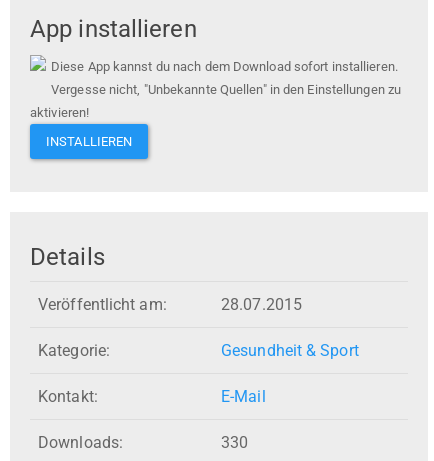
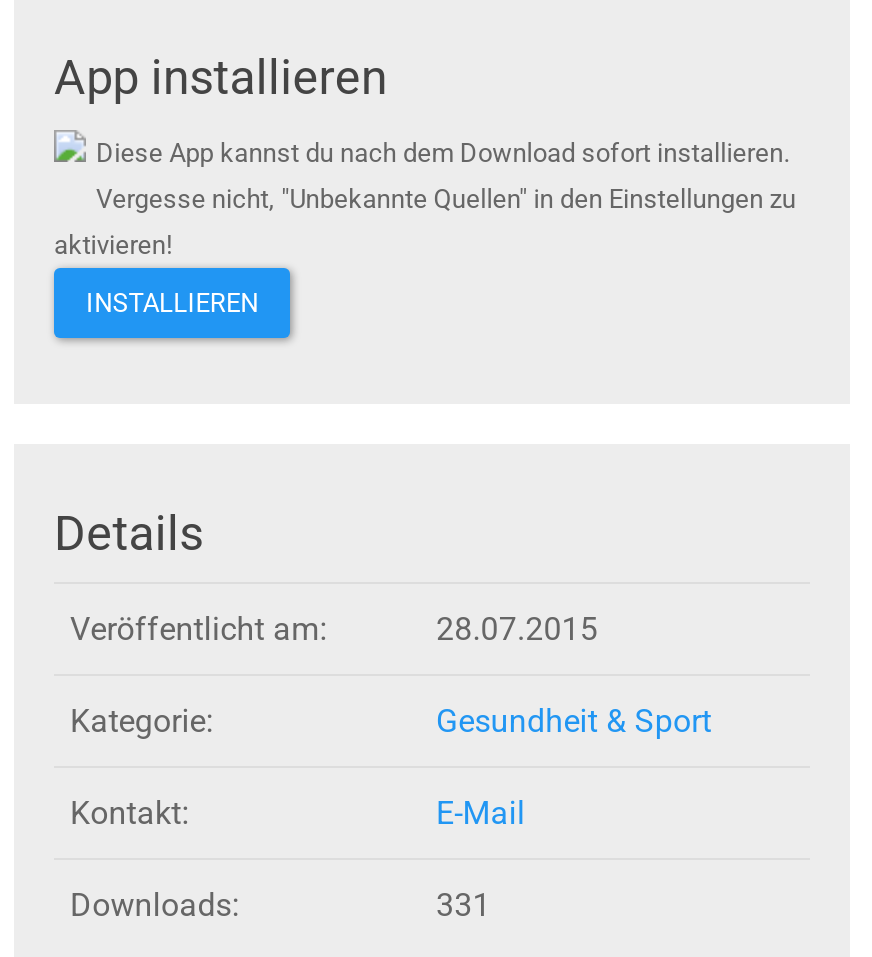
[221,433,248,452] 330 -> [436,886,491,924] 331

